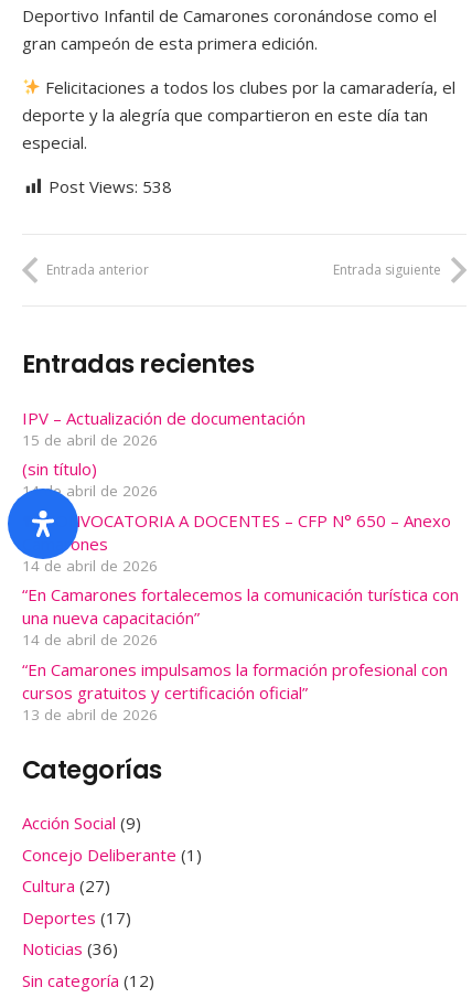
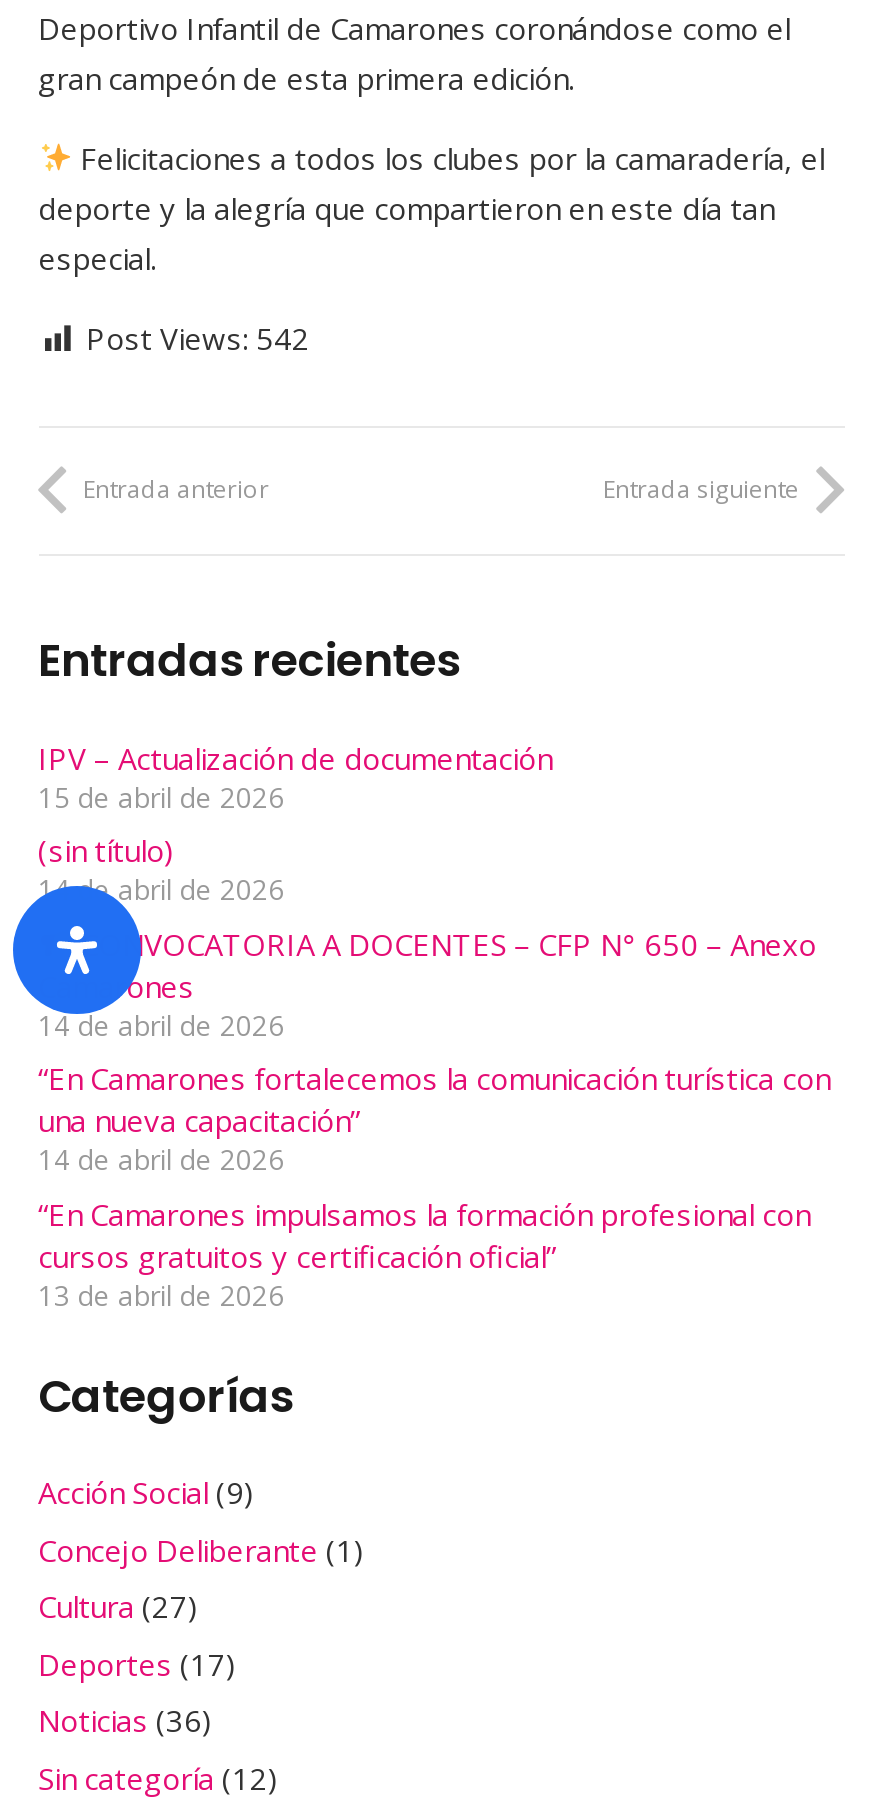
[48,175,171,197] Post Views: 538 -> [86,317,310,357] Post Views: 542

